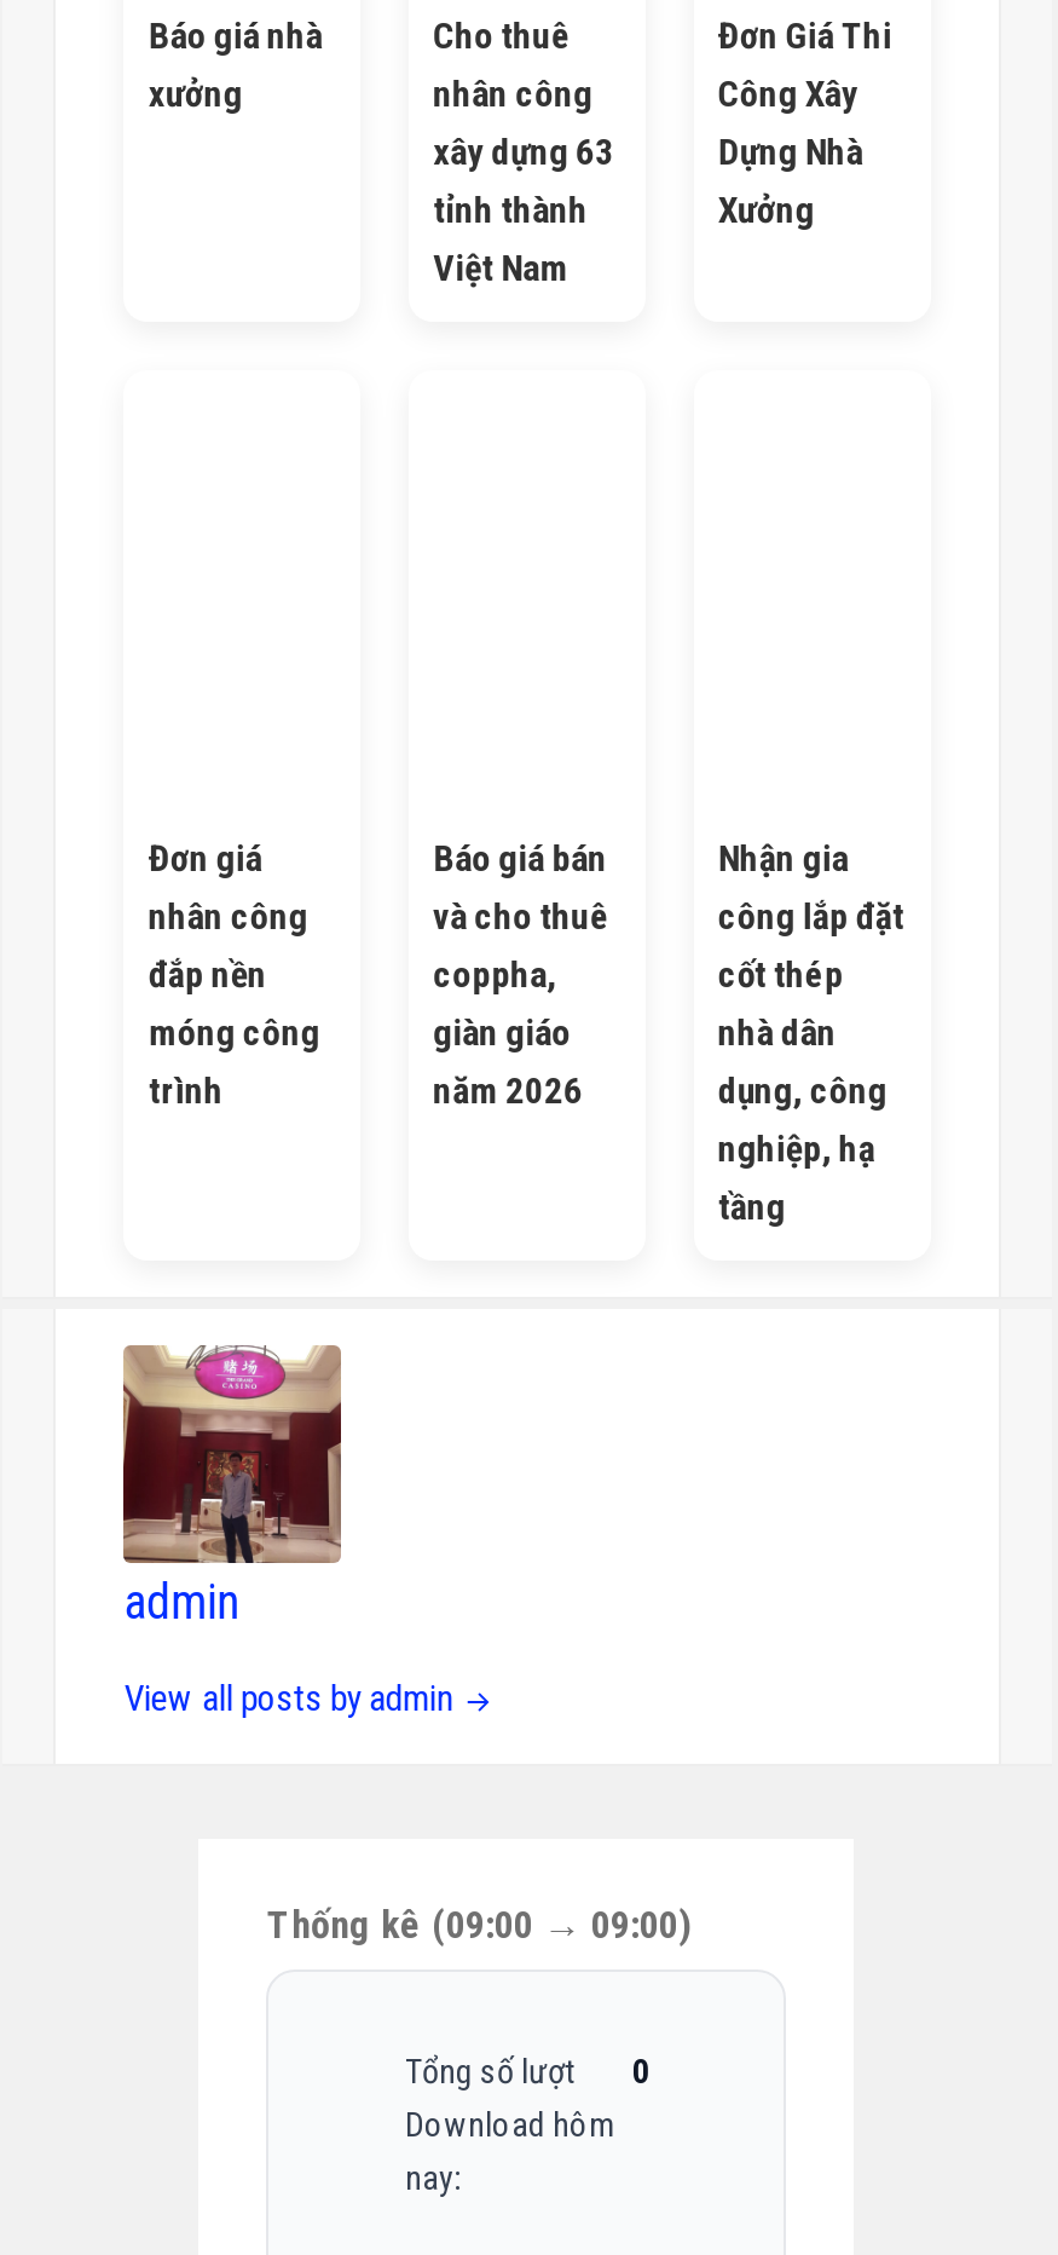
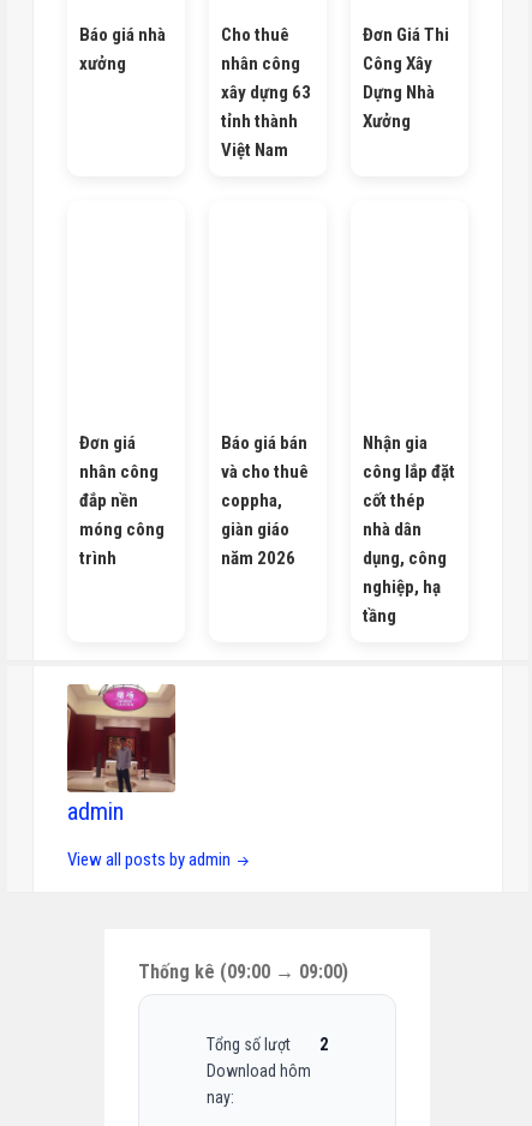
[405,2051,649,2090] Tổng số lượt 0 -> [207,1034,328,1053] Tổng số lượt 2

